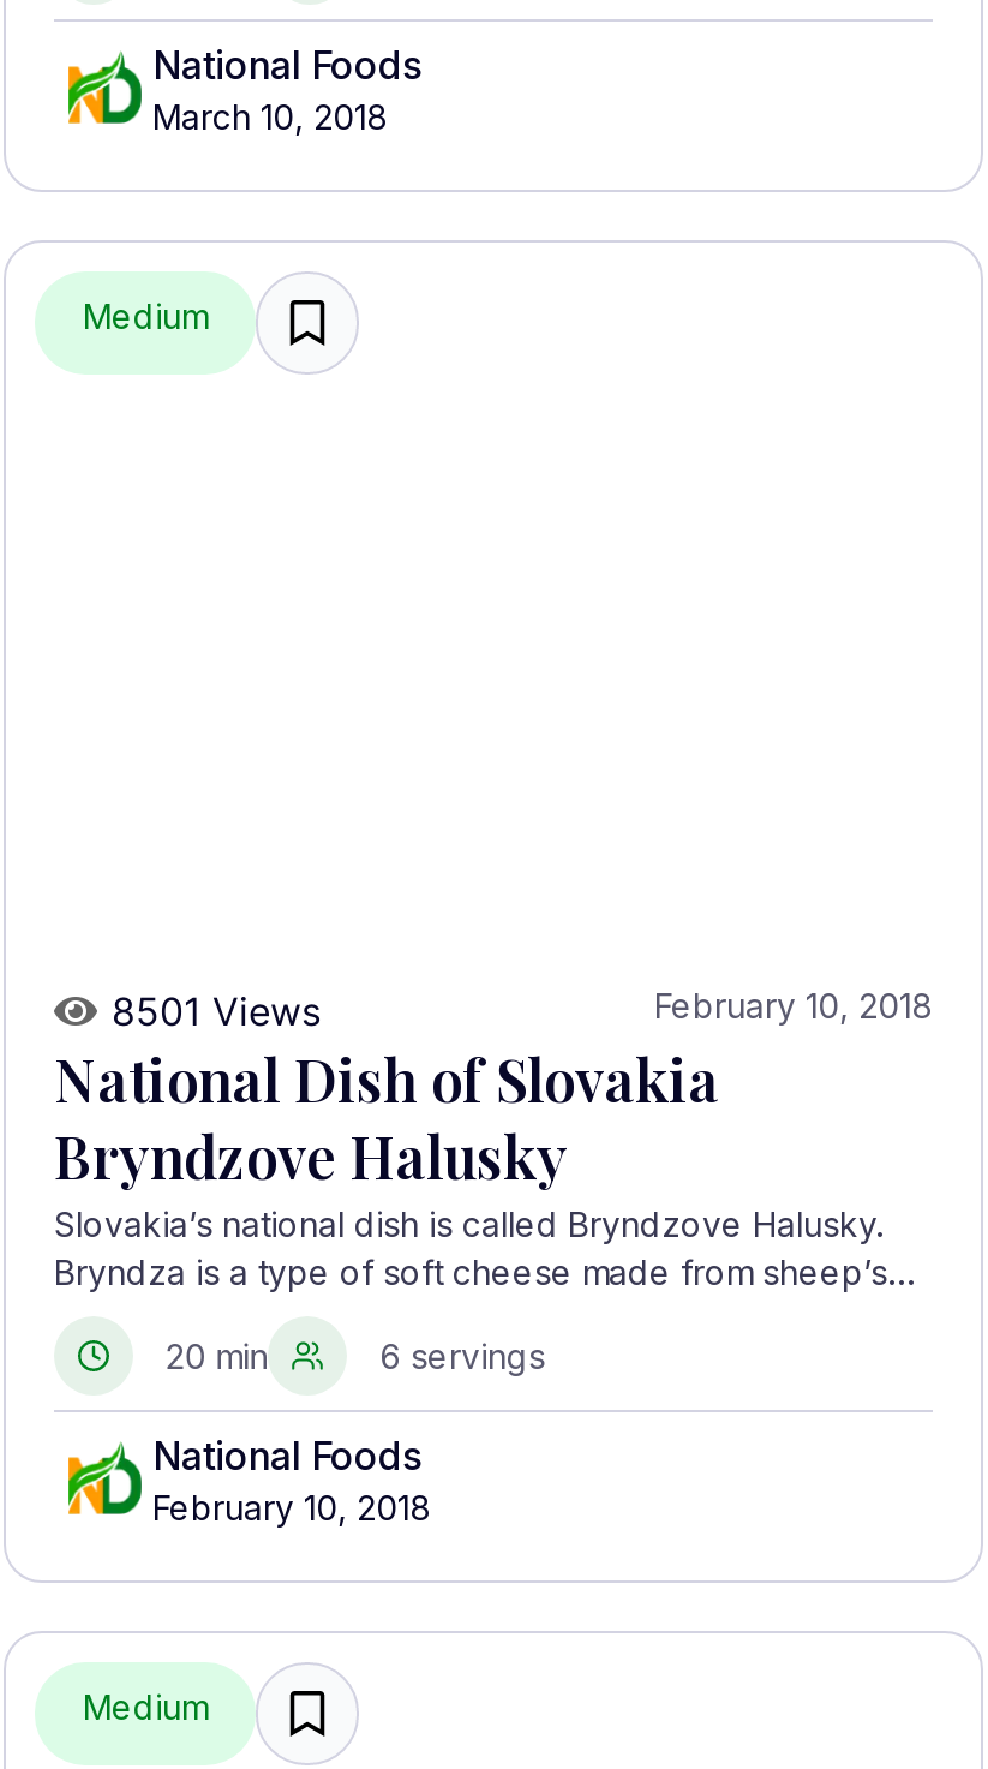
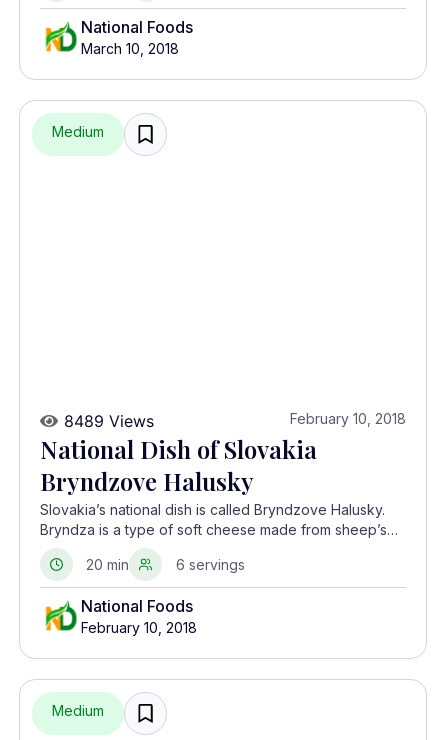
[112,987,321,1035] 8501 Views -> [64,411,154,431] 8489 Views

